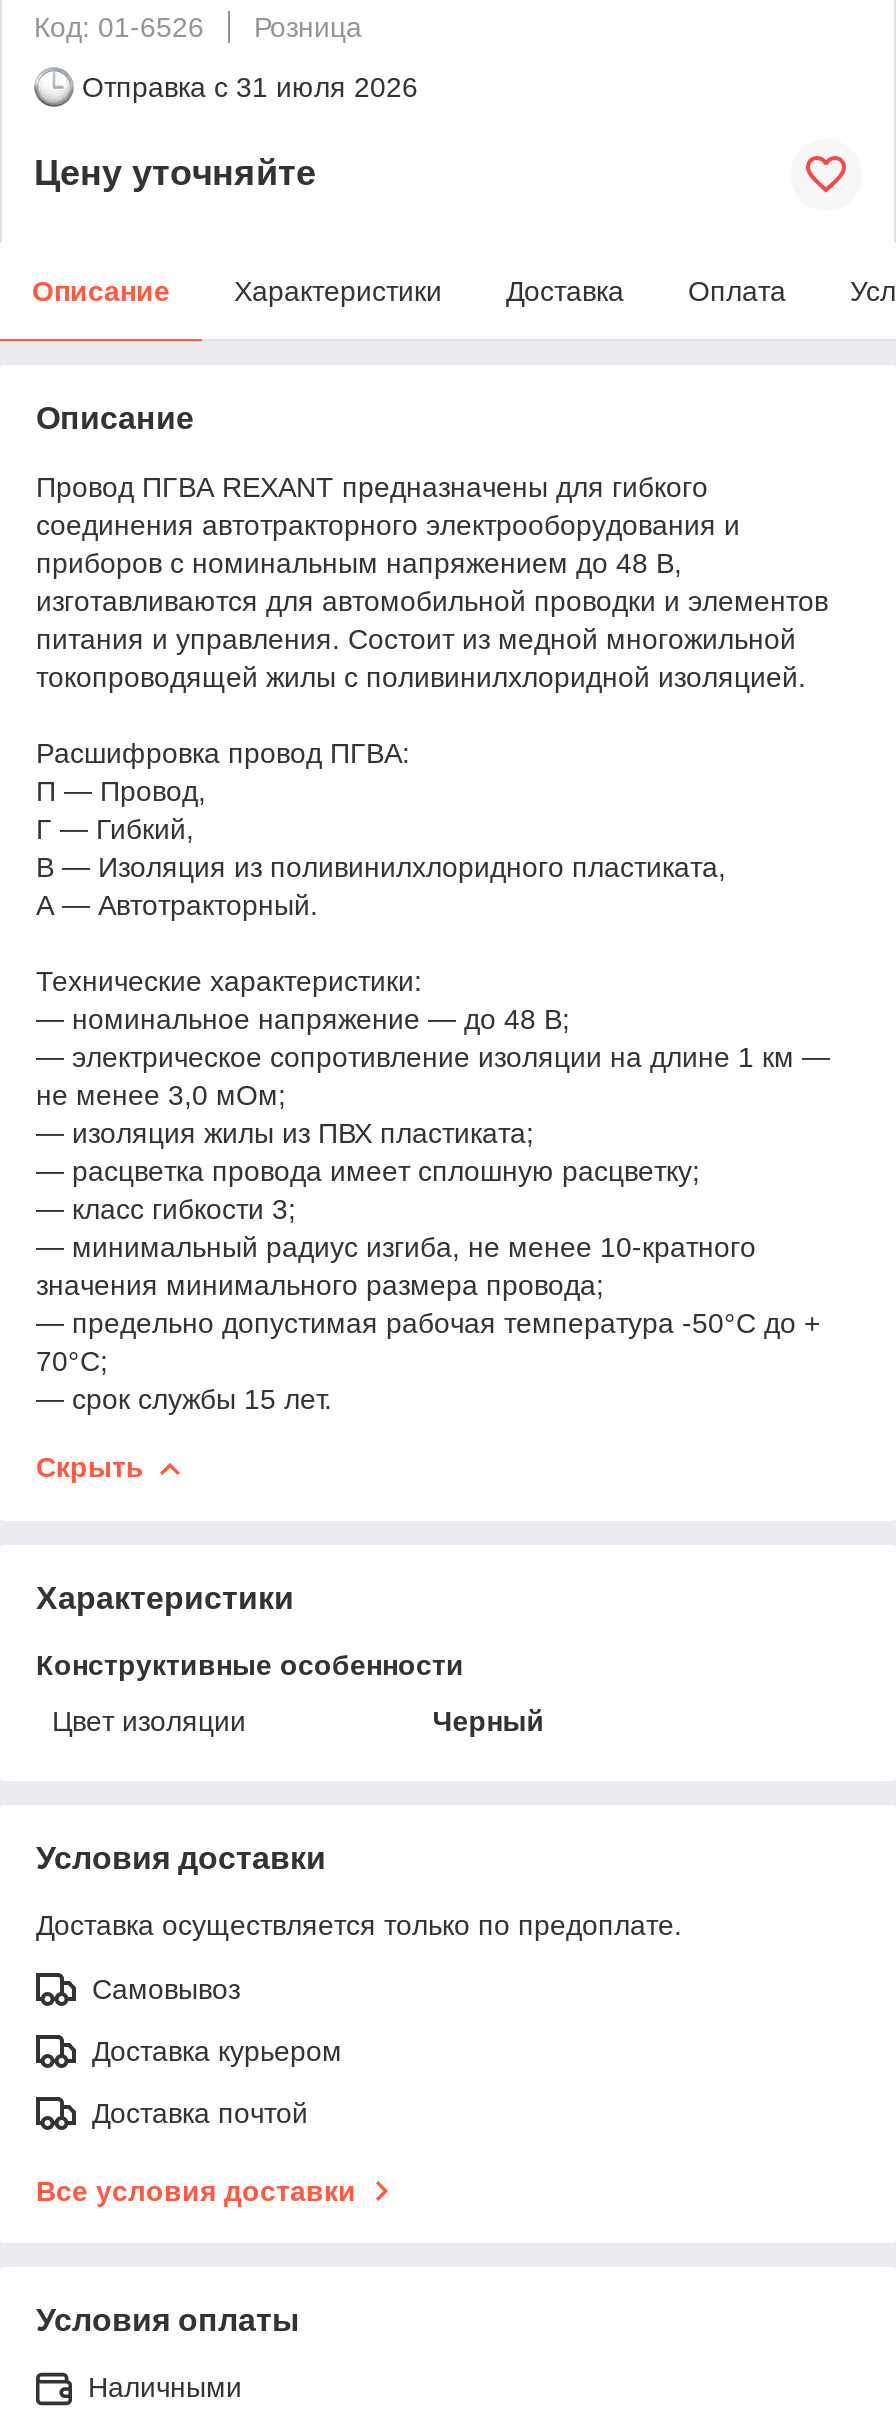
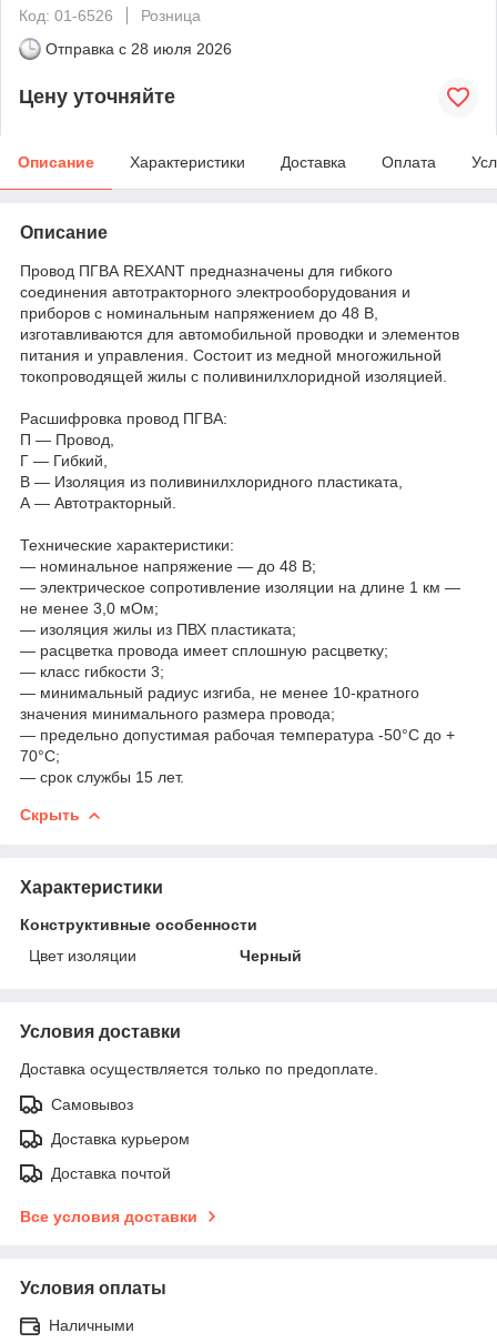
[82,71,418,103] Отправка с 31 июля 2026 -> [45,40,232,57] Отправка с 28 июля 2026

